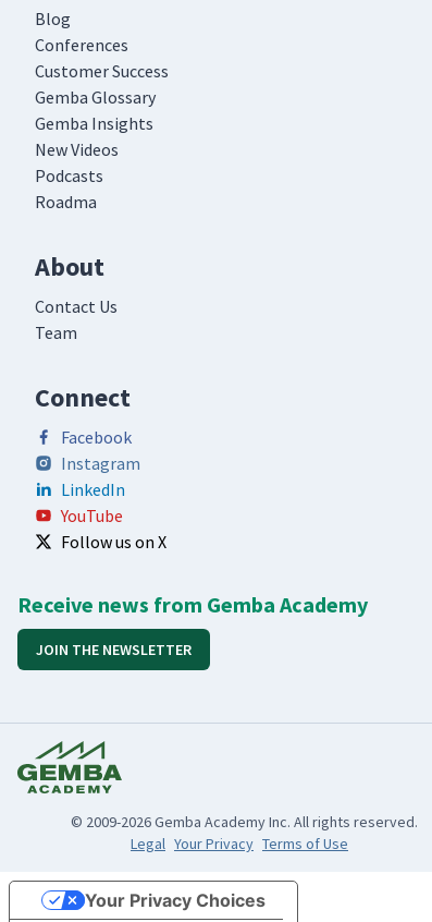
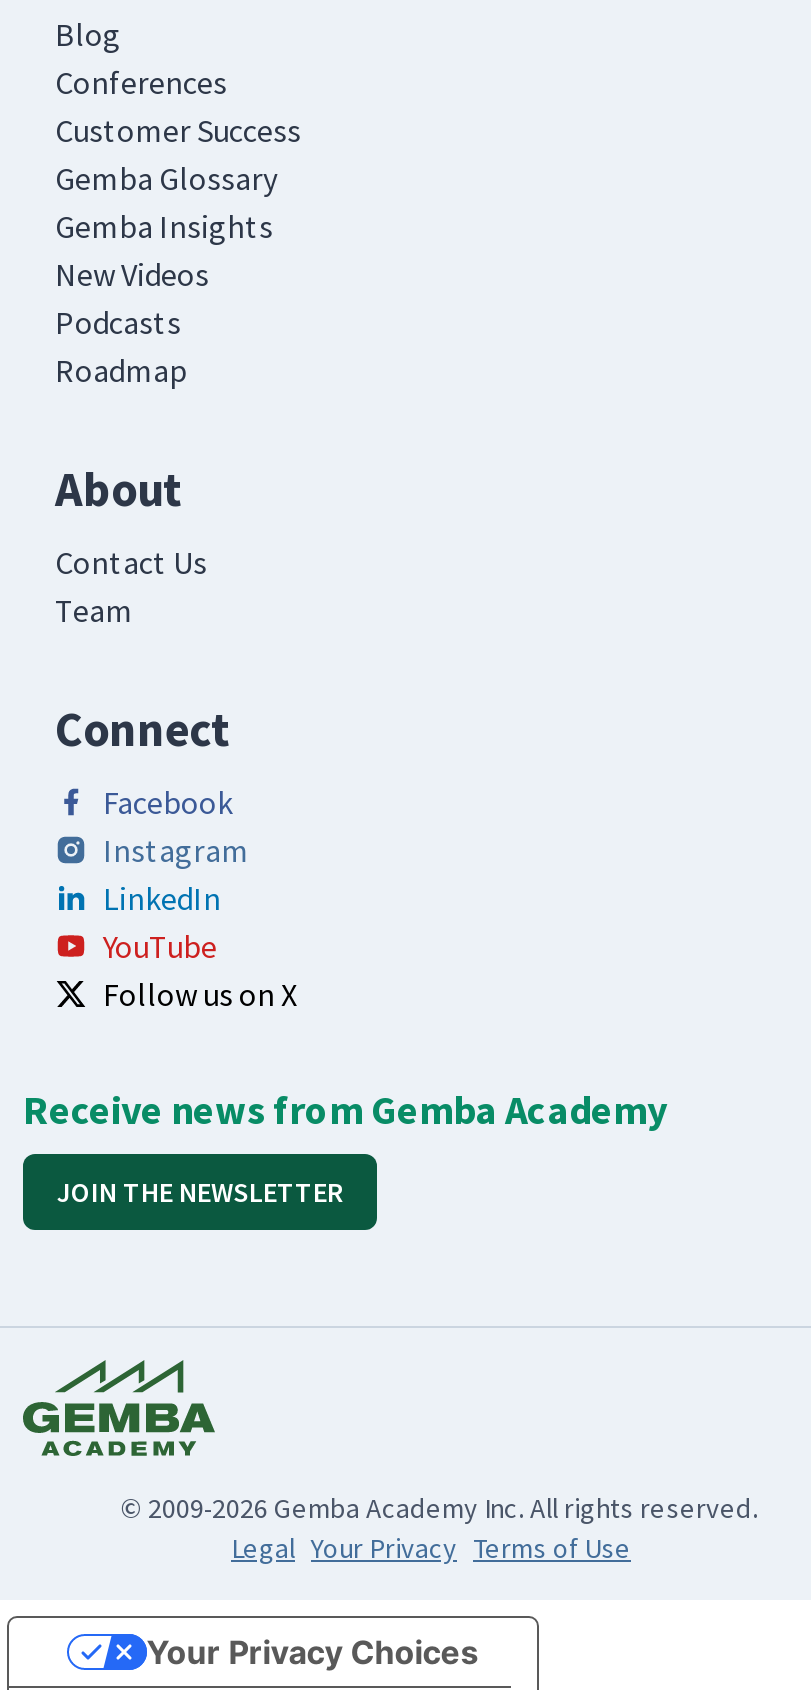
[35,191,97,213] Roadma -> [55,350,187,390] Roadmap

